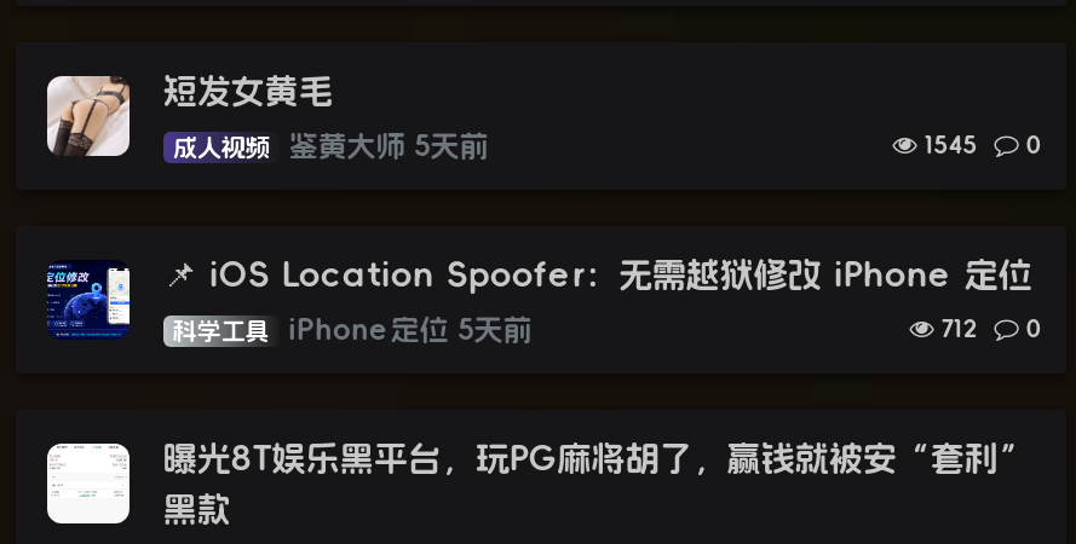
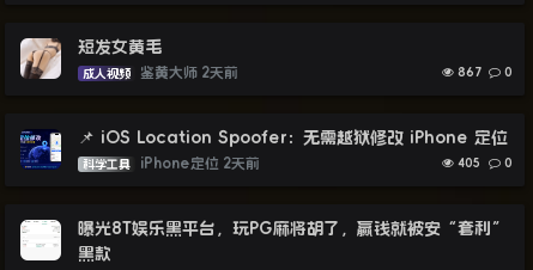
[289,131,489,160] 鉴黄大师 5天前 -> [140,66,239,80] 鉴黄大师 2天前
[917,131,1043,157] 1545 0 -> [454,66,513,79] 867 0
[289,315,532,344] iPhone定位 5天前 -> [140,157,260,171] iPhone定位 2天前
[934,315,1043,341] 712 0 -> [454,157,513,170] 405 0

